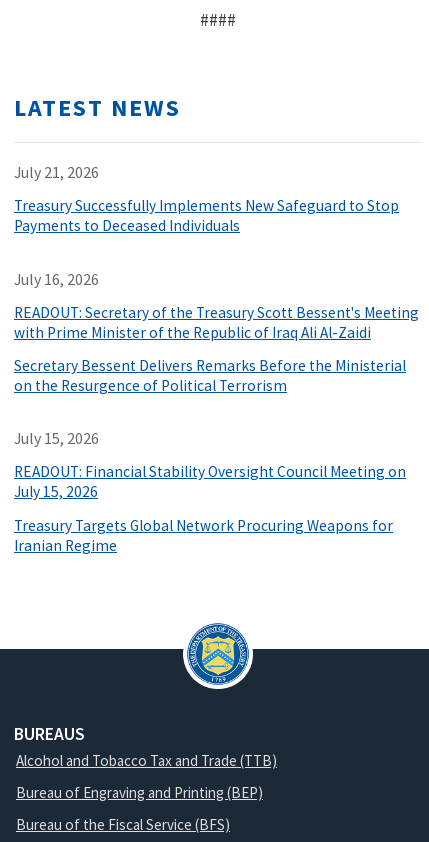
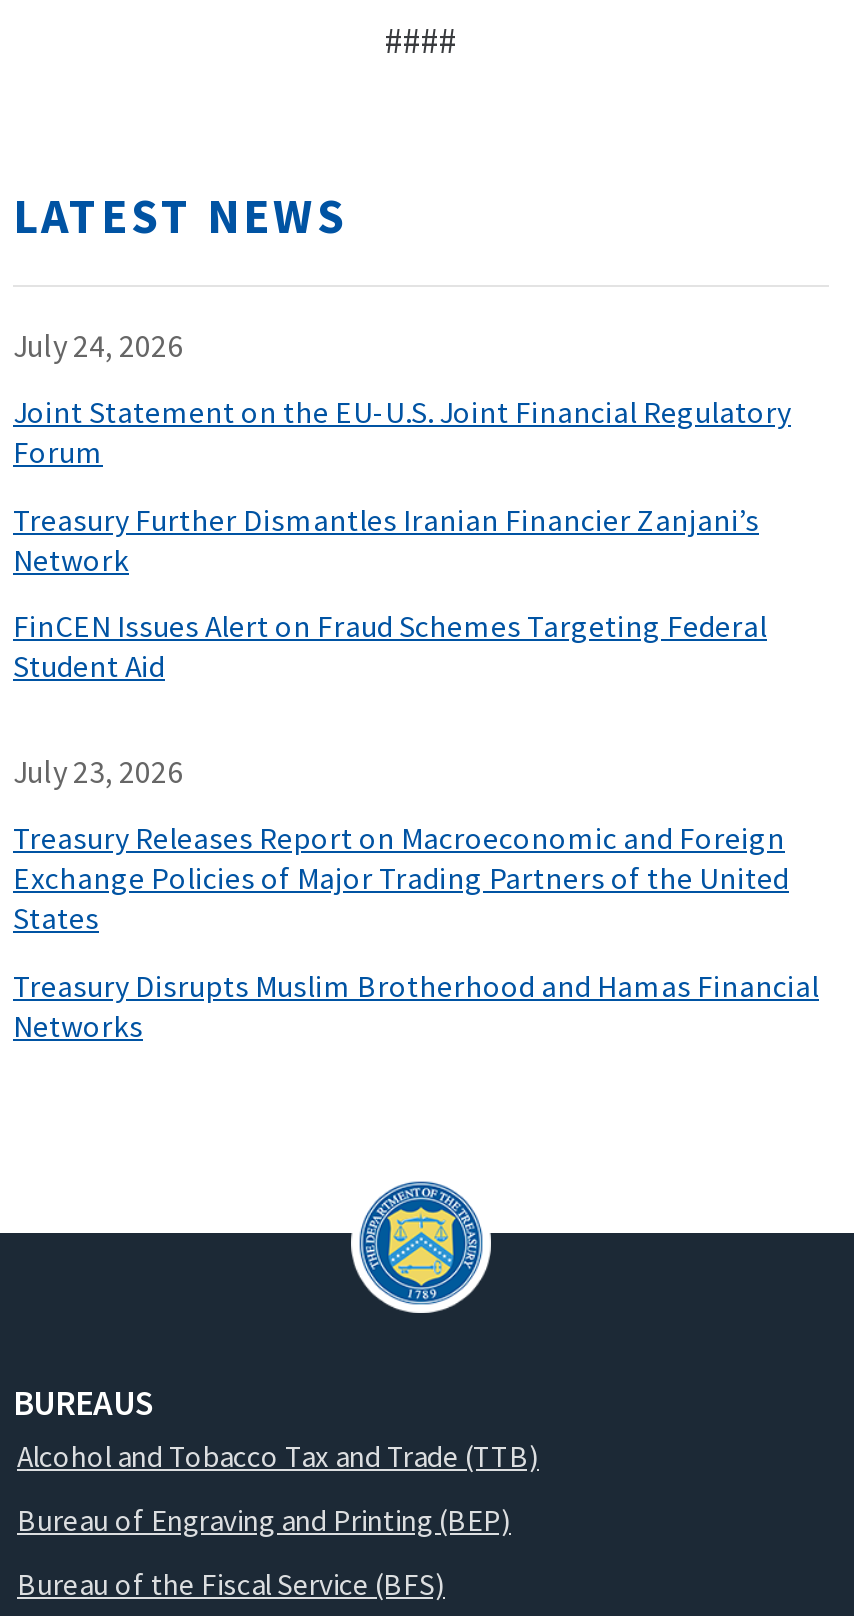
[14,162,419,555] July 21, 2026 | Treasury Successfully Implements New Safeguard to Stop | Payments to Deceased Individuals | July 16, 2026 | READOUT: Secretary of the Treasury Scott Bessent's Meeting | with Prime Minister of the Republic of Iraq Ali Al-Zaidi | Secretary Bessent Delivers Remarks Before the Ministerial | on the Resurgence of Political Terrorism | July 15, 2026 | READOUT: Financial Stability Oversight Council Meeting on | July 15, 2026 | Treasury Targets Global Network Procuring Weapons for | Iranian Regime -> [13,325,819,1045] July 24, 2026 | Joint Statement on the EU-U.S. Joint Financial Regulatory | Forum | Treasury Further Dismantles Iranian Financier Zanjani’s | Network | FinCEN Issues Alert on Fraud Schemes Targeting Federal | Student Aid | July 23, 2026 | Treasury Releases Report on Macroeconomic and Foreign | Exchange Policies of Major Trading Partners of the United | States | Treasury Disrupts Muslim Brotherhood and Hamas Financial | Networks

